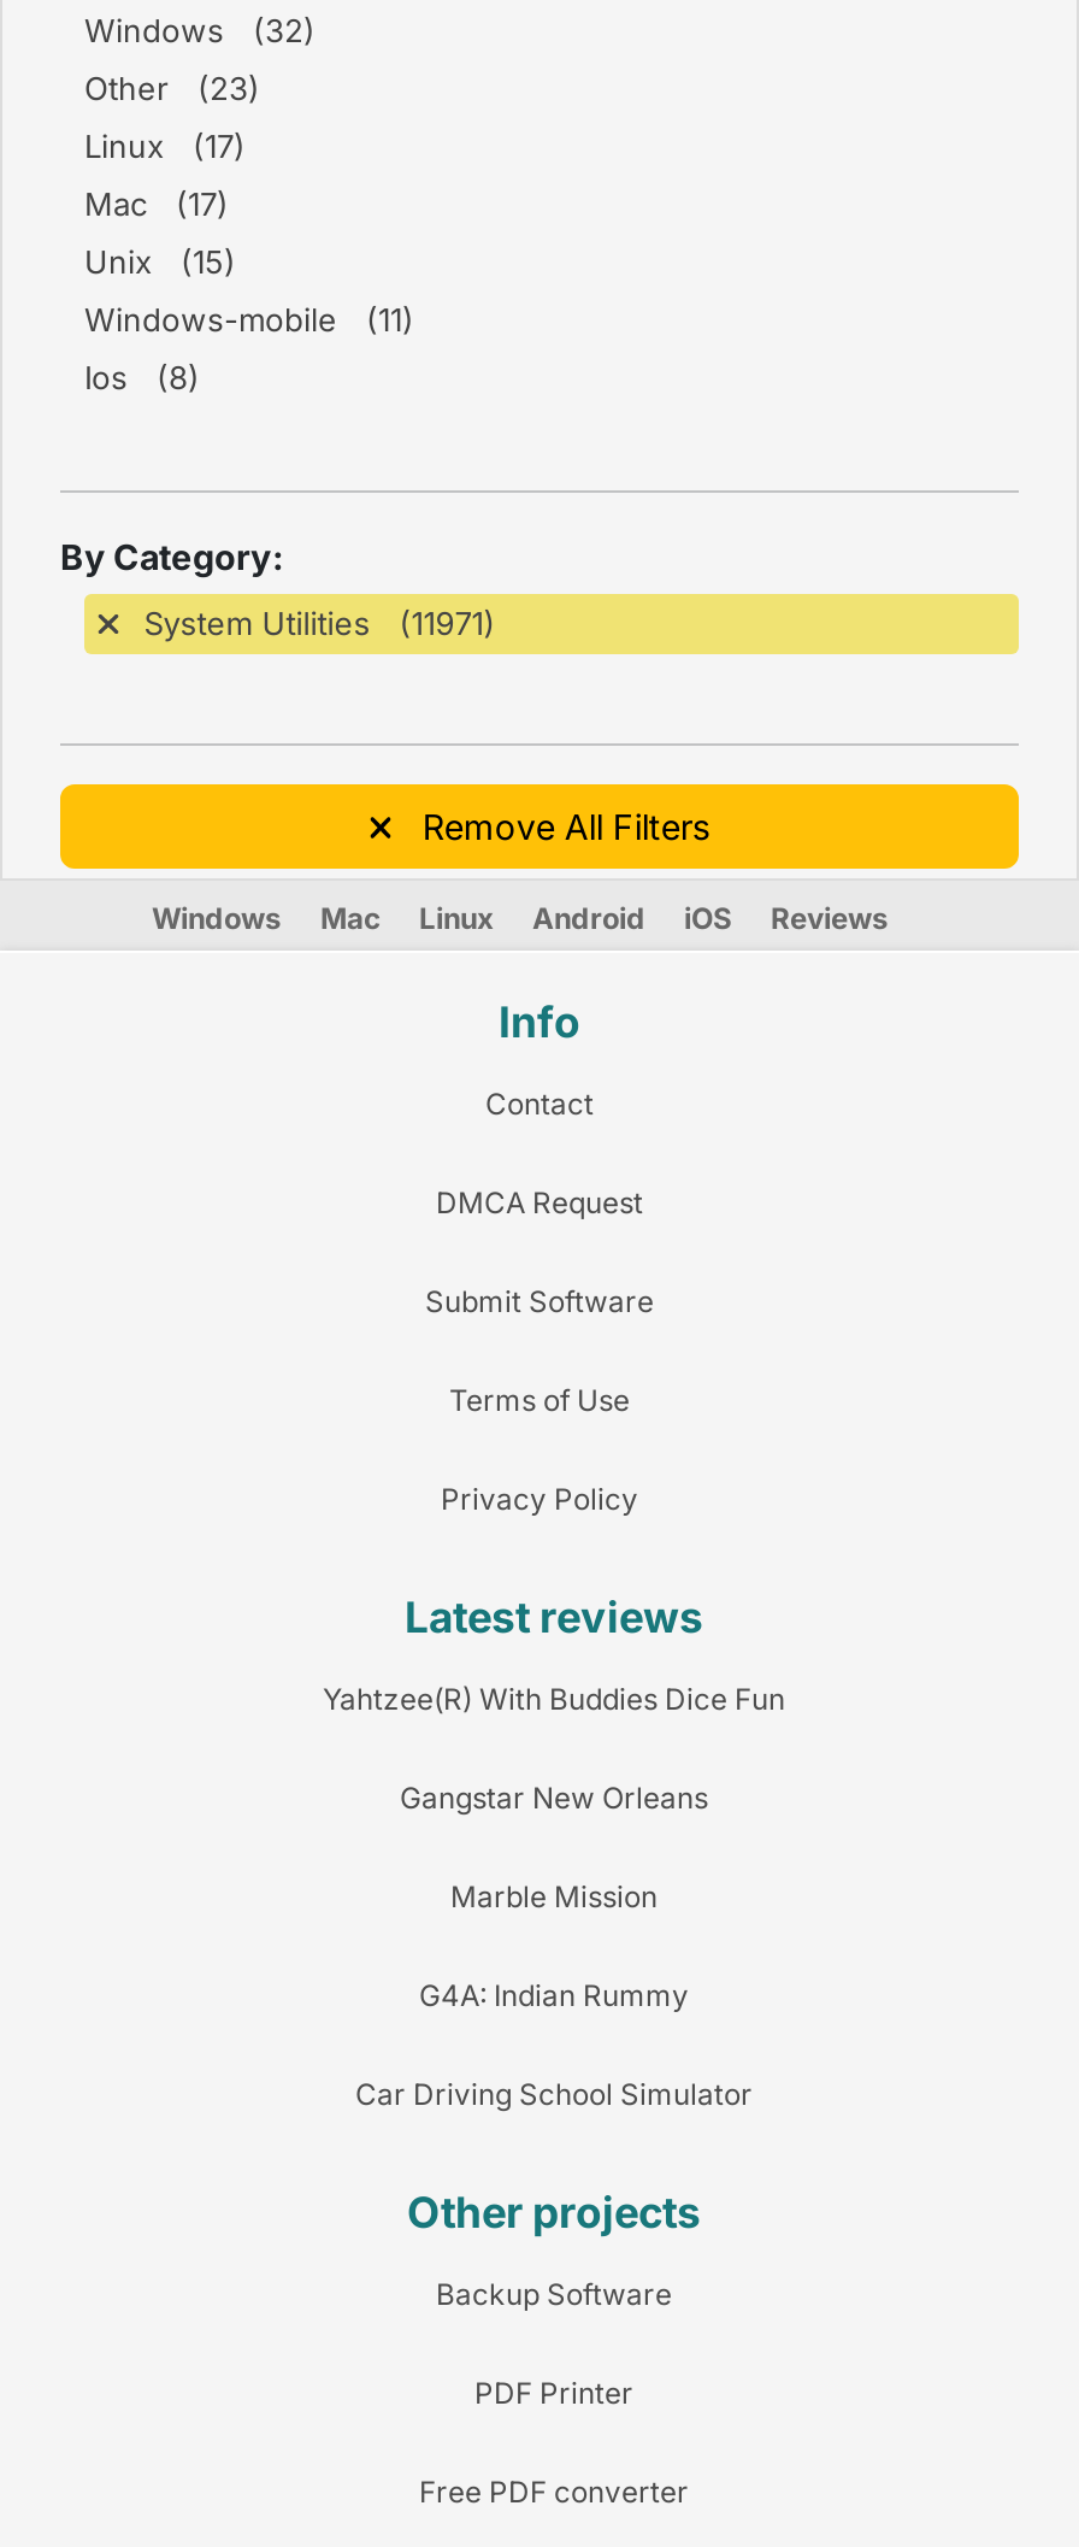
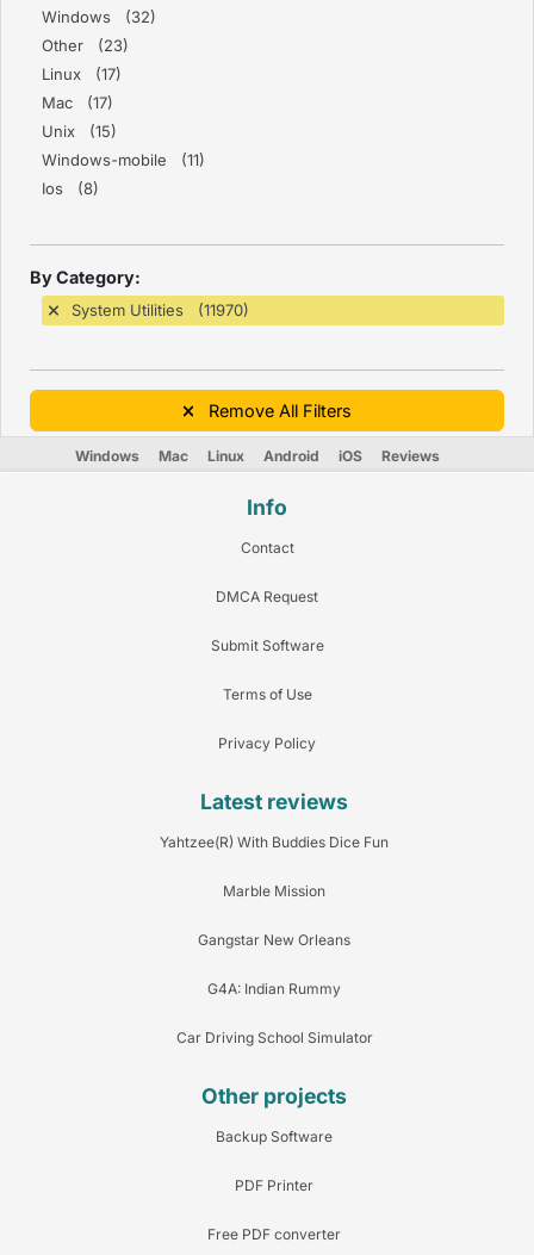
[144,604,496,643] System Utilities (11971) -> [71,301,249,320] System Utilities (11970)
moved [400,1780,708,1816] -> [198,931,350,949]: Gangstar New Orleans
moved [450,1879,658,1915] -> [223,882,325,900]: Marble Mission

